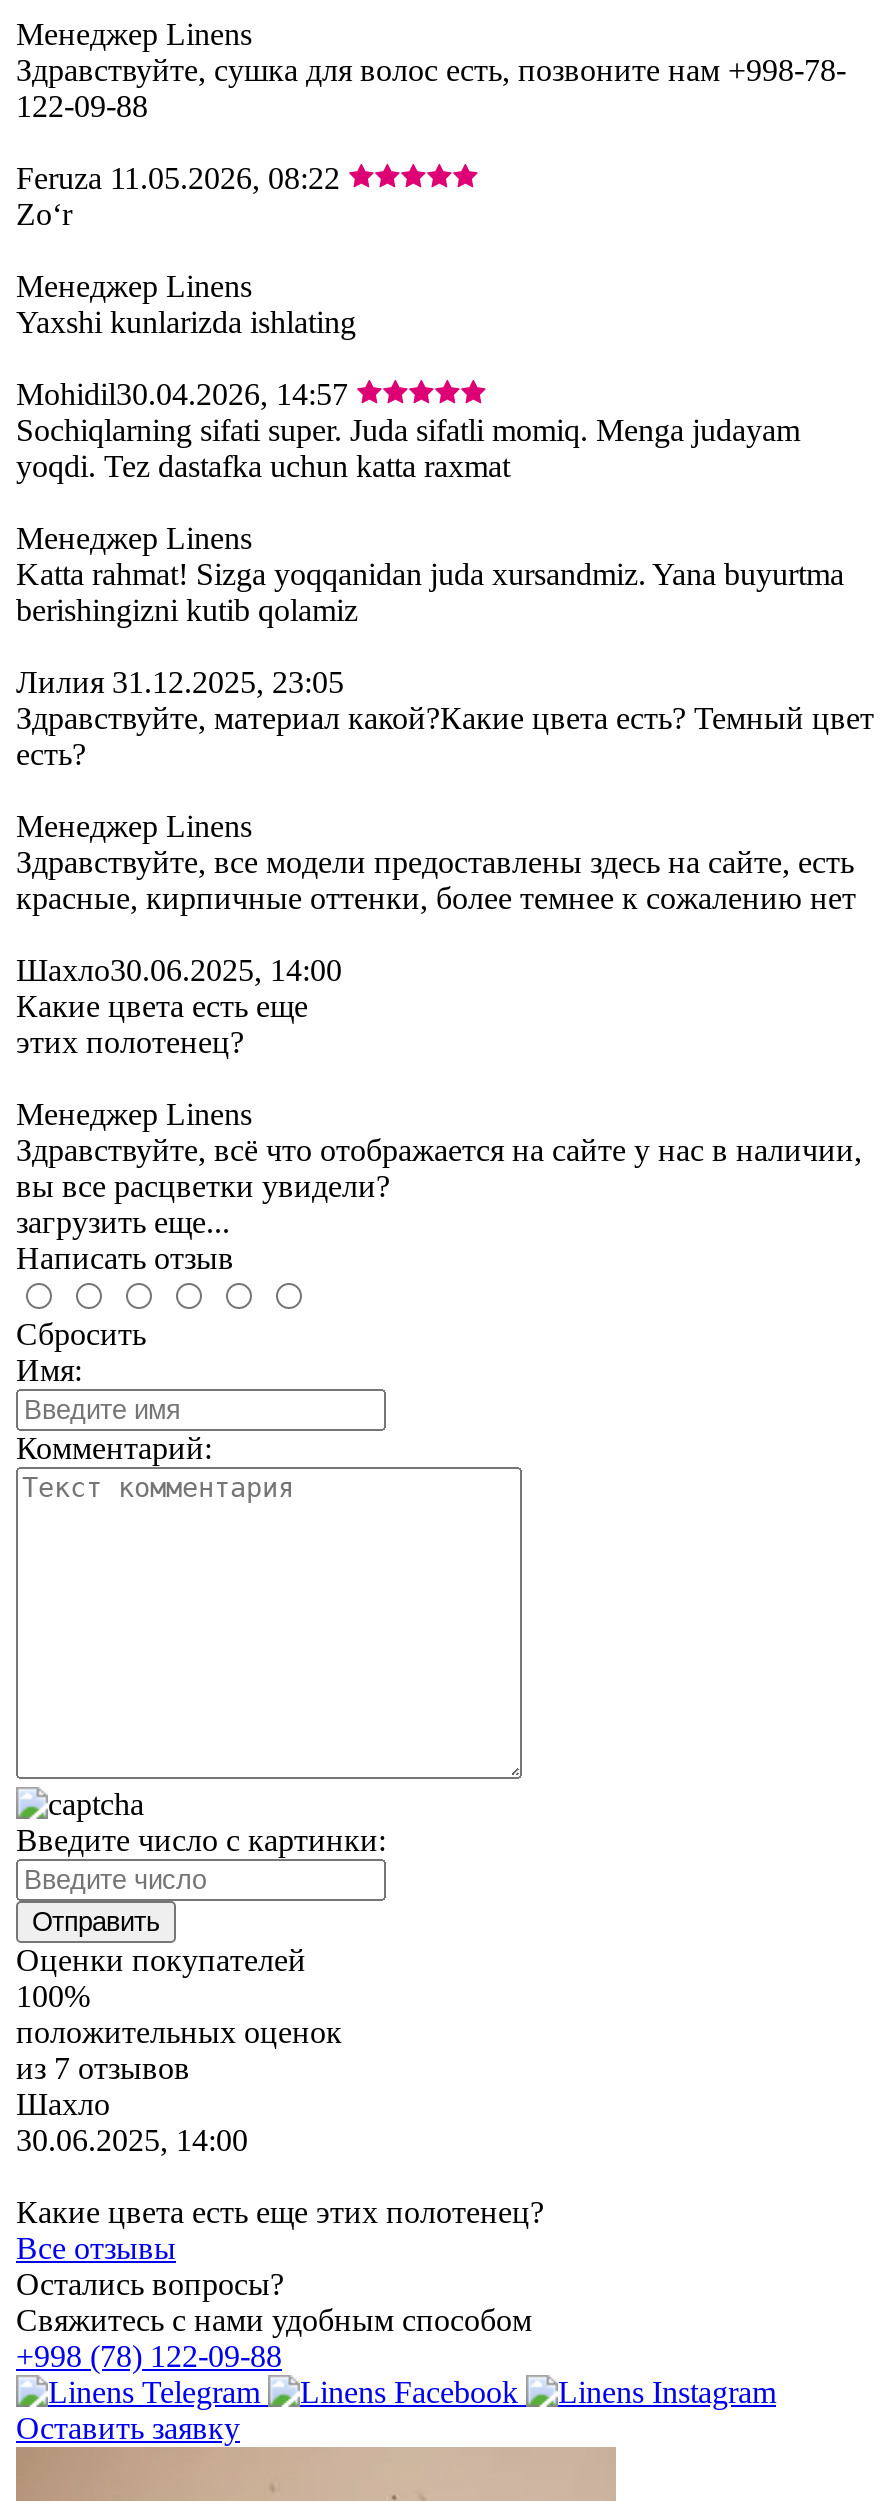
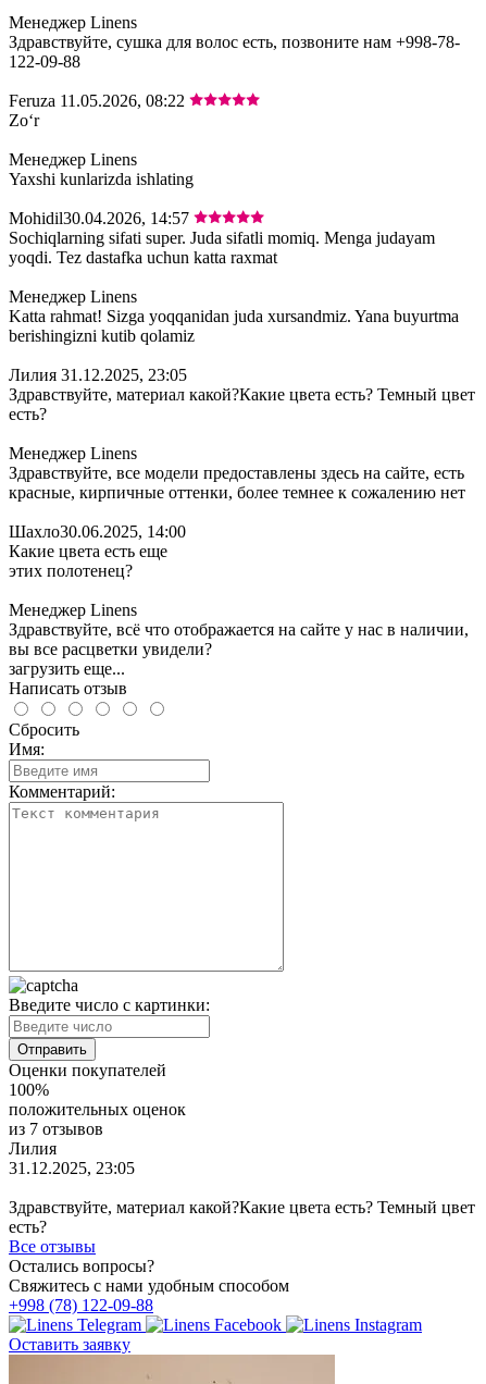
[16,2087,248,2157] Шахло | 30.06.2025, 14:00 -> [9,1139,135,1177] Лилия | 31.12.2025, 23:05
[16,2195,544,2229] Какие цвета есть еще этих полотенец? -> [9,1198,475,1236] Здравствуйте, материал какой?Какие цвета есть? Темный цвет | есть?

